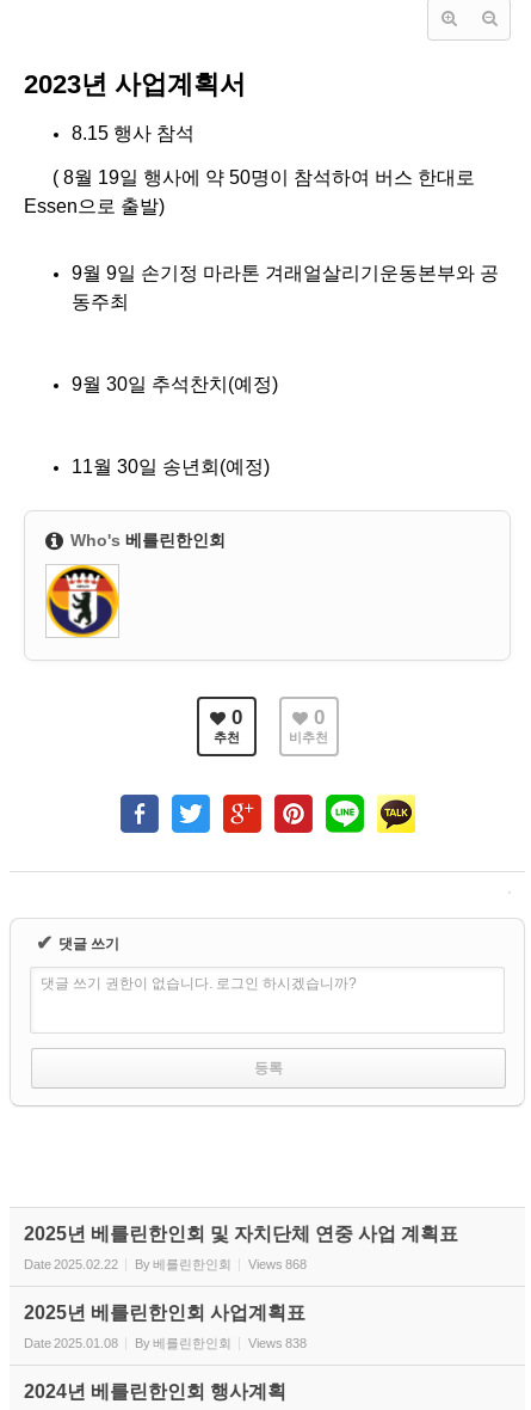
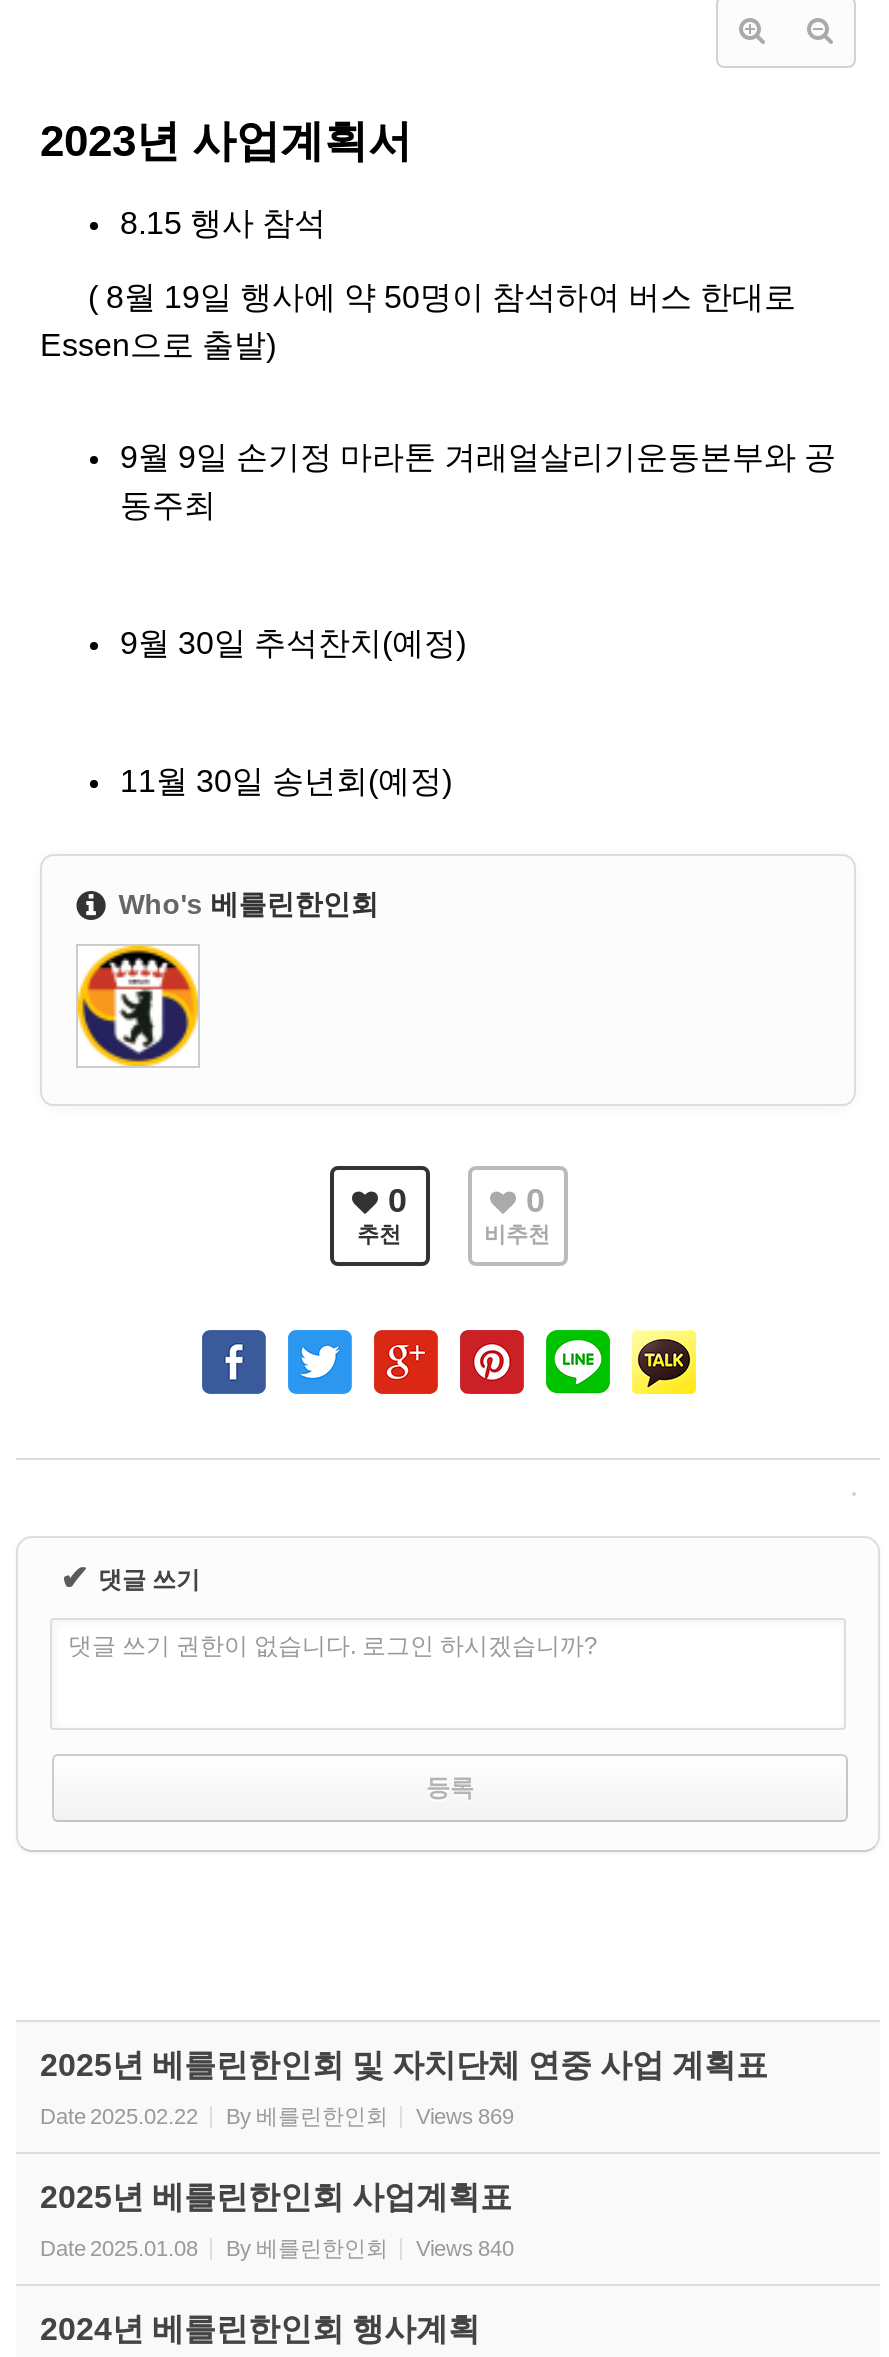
[248,1256,307,1271] Views 868 -> [416,2103,514,2127] Views 869
[248,1335,307,1350] Views 838 -> [416,2235,514,2259] Views 840

